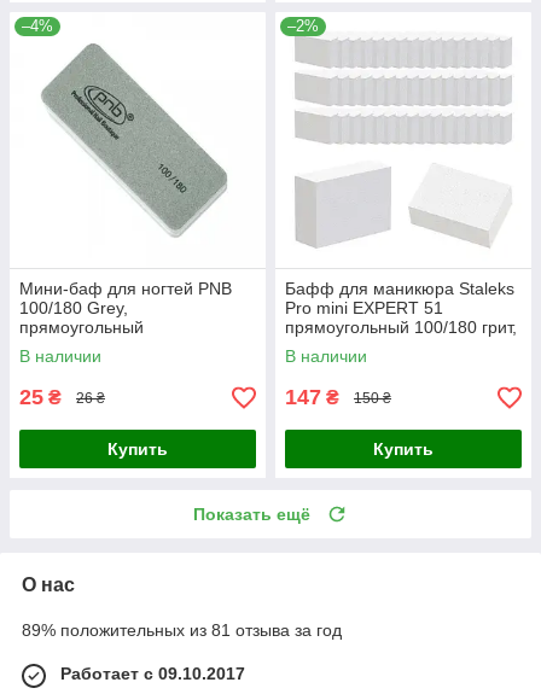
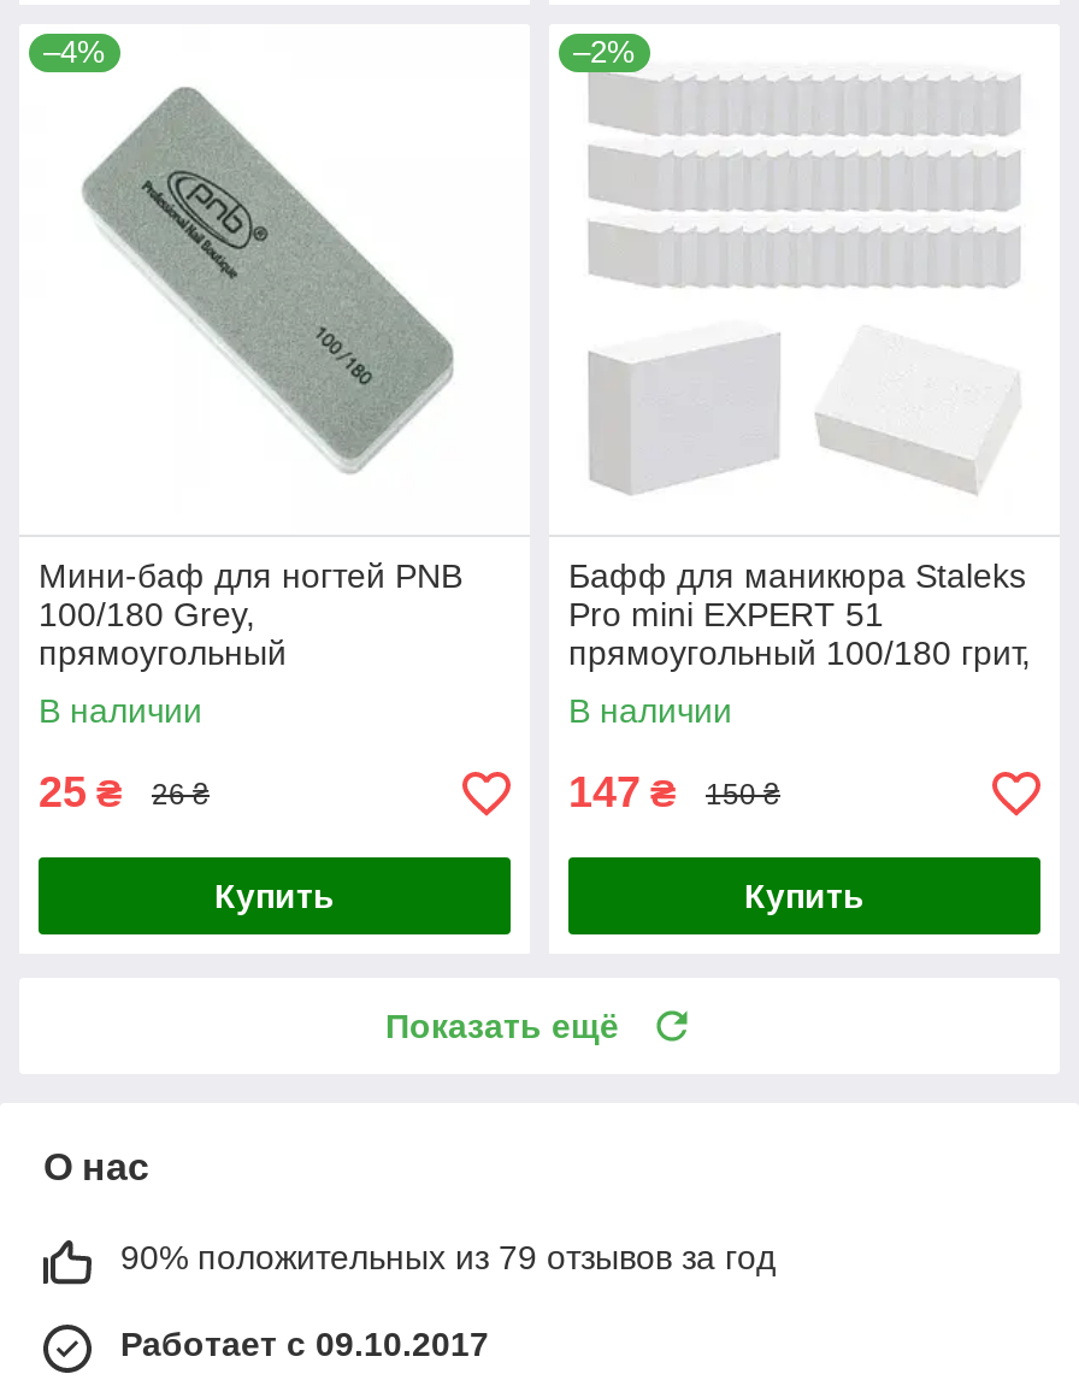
[22,620,342,640] 89% положительных из 81 отзыва за год -> [120,1238,776,1276] 90% положительных из 79 отзывов за год

